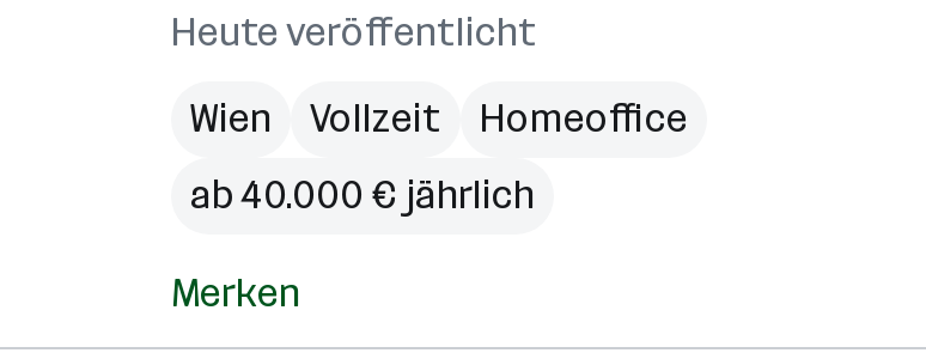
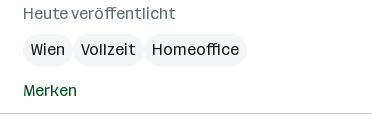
[190,172,535,218] ab 40.000 € jährlich -> none

